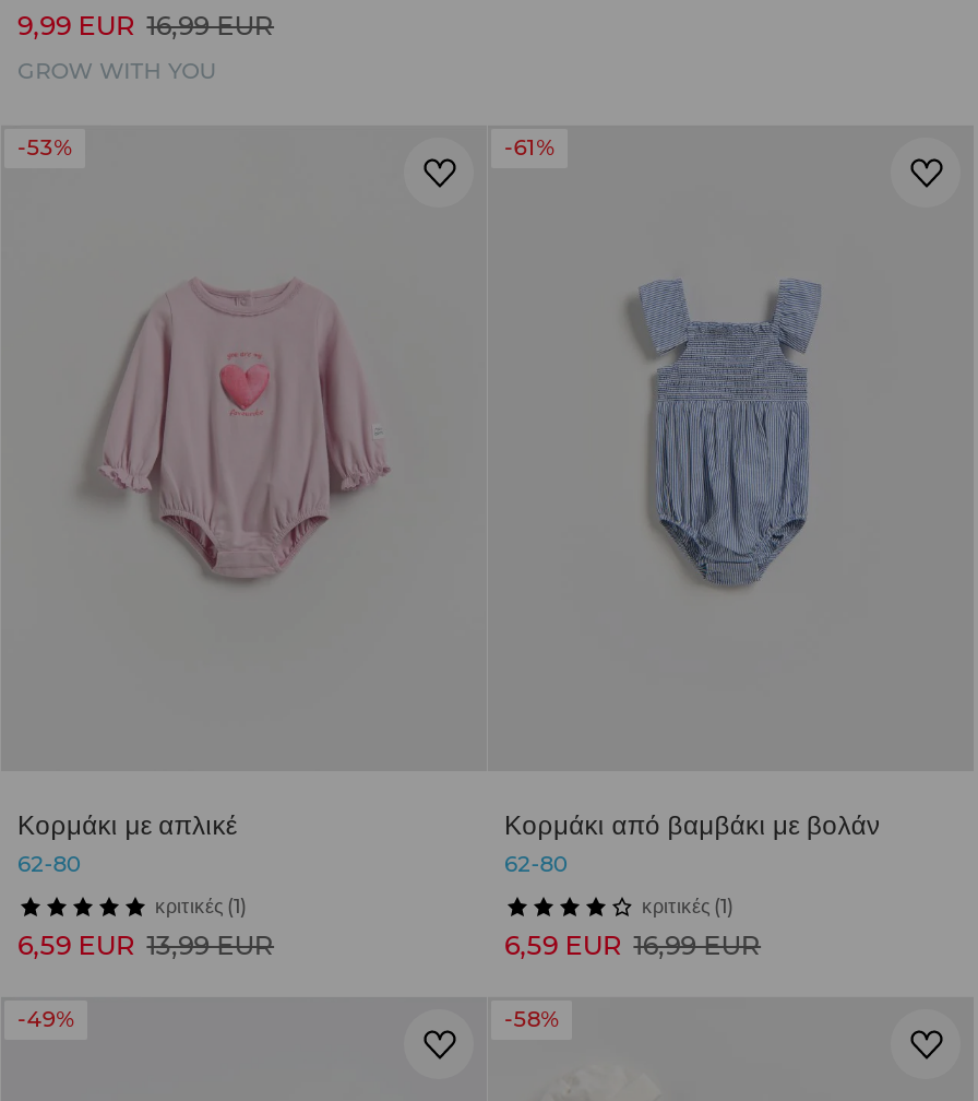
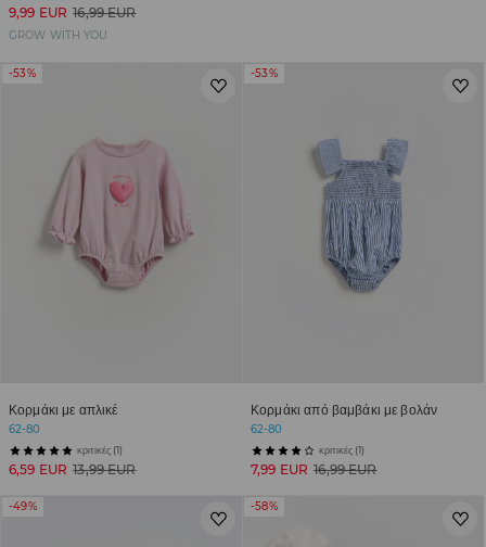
[504,132,554,161] -61% -> [251,66,277,80] -53%
[504,929,761,961] 6,59 EUR 16,99 EUR -> [251,461,377,478] 7,99 EUR 16,99 EUR

